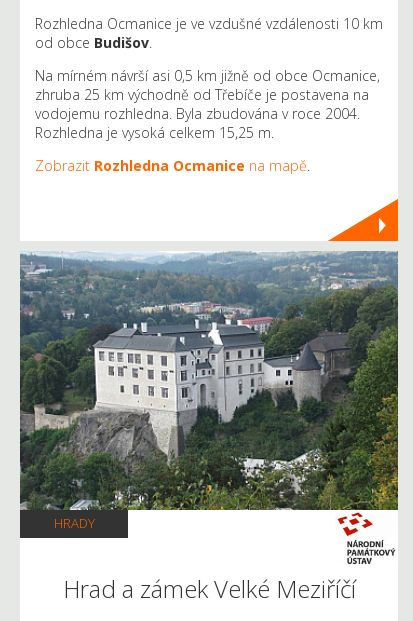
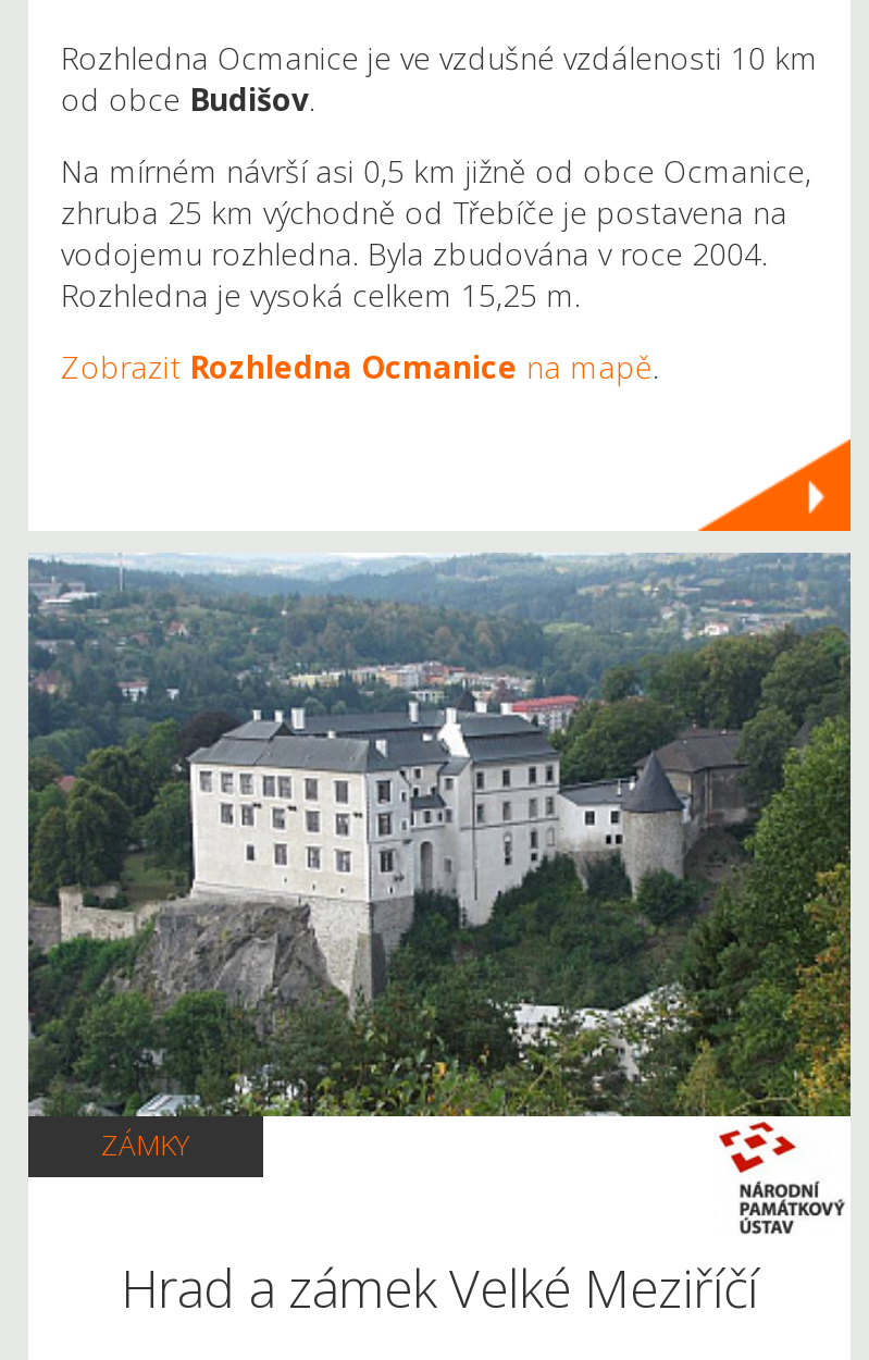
[53,514,94,532] HRADY -> [101,1125,190,1164] ZÁMKY

